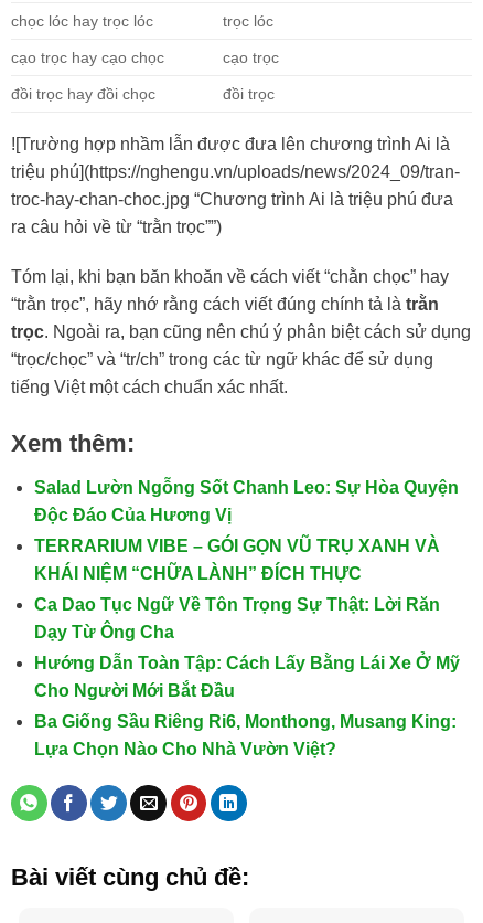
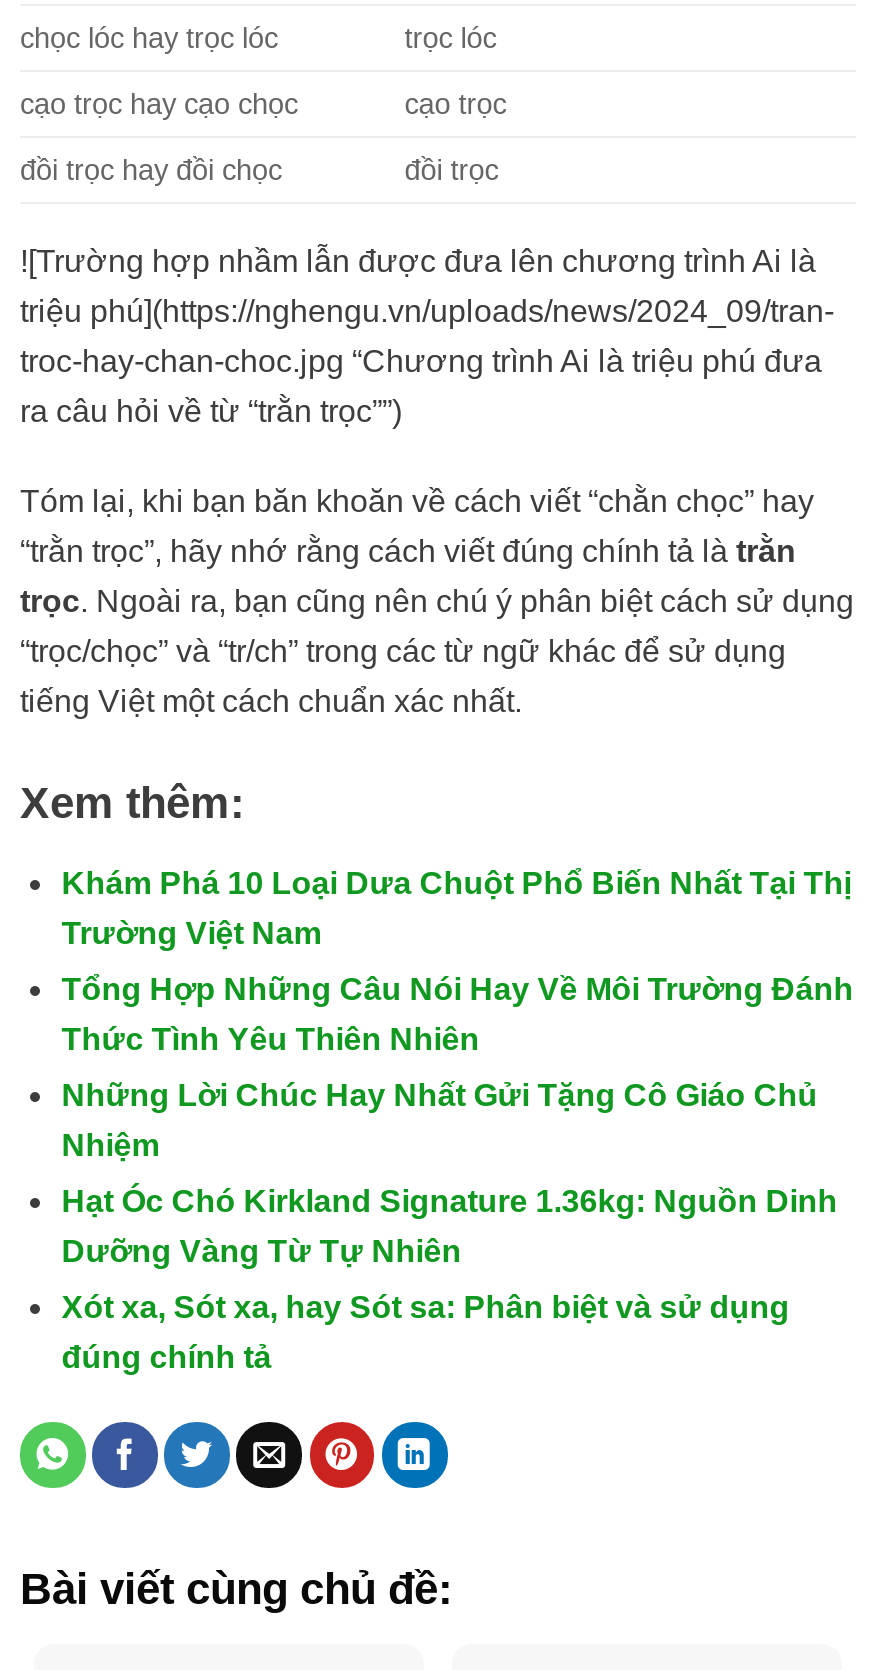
[34,478,459,497] Salad Lườn Ngỗng Sốt Chanh Leo: Sự Hòa Quyện -> [62,866,852,900] Khám Phá 10 Loại Dưa Chuột Phổ Biến Nhất Tại Thị
[34,506,231,525] Độc Đáo Của Hương Vị -> [62,916,322,950] Trường Việt Nam
[34,537,440,556] TERRARIUM VIBE – GÓI GỌN VŨ TRỤ XANH VÀ -> [62,972,854,1006] Tổng Hợp Những Câu Nói Hay Về Môi Trường Đánh
[34,564,361,583] KHÁI NIỆM “CHỮA LÀNH” ĐÍCH THỰC -> [62,1022,480,1056] Thức Tình Yêu Thiên Nhiên
[34,595,440,614] Ca Dao Tục Ngữ Về Tôn Trọng Sự Thật: Lời Răn -> [62,1078,818,1112] Những Lời Chúc Hay Nhất Gửi Tặng Cô Giáo Chủ
[34,623,174,642] Dạy Từ Ông Cha -> [62,1128,160,1162] Nhiệm
[34,654,460,673] Hướng Dẫn Toàn Tập: Cách Lấy Bằng Lái Xe Ở Mỹ -> [62,1184,838,1218] Hạt Óc Chó Kirkland Signature 1.36kg: Nguồn Dinh
[34,681,235,700] Cho Người Mới Bắt Đầu -> [62,1234,462,1268] Dưỡng Vàng Từ Tự Nhiên
[34,712,456,731] Ba Giống Sầu Riêng Ri6, Monthong, Musang King: -> [62,1290,790,1324] Xót xa, Sót xa, hay Sót sa: Phân biệt và sử dụng
[34,740,336,759] Lựa Chọn Nào Cho Nhà Vườn Việt? -> [62,1340,272,1374] đúng chính tả

